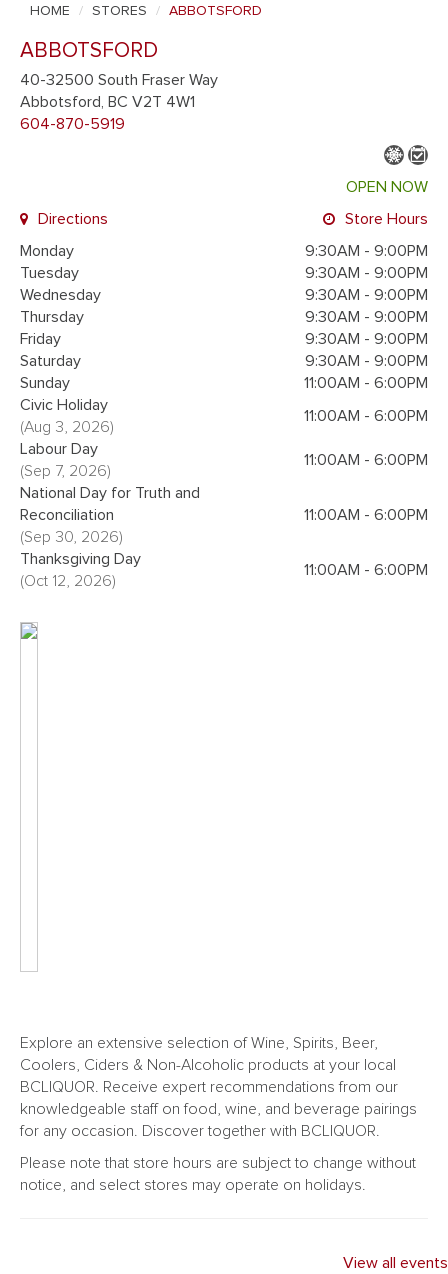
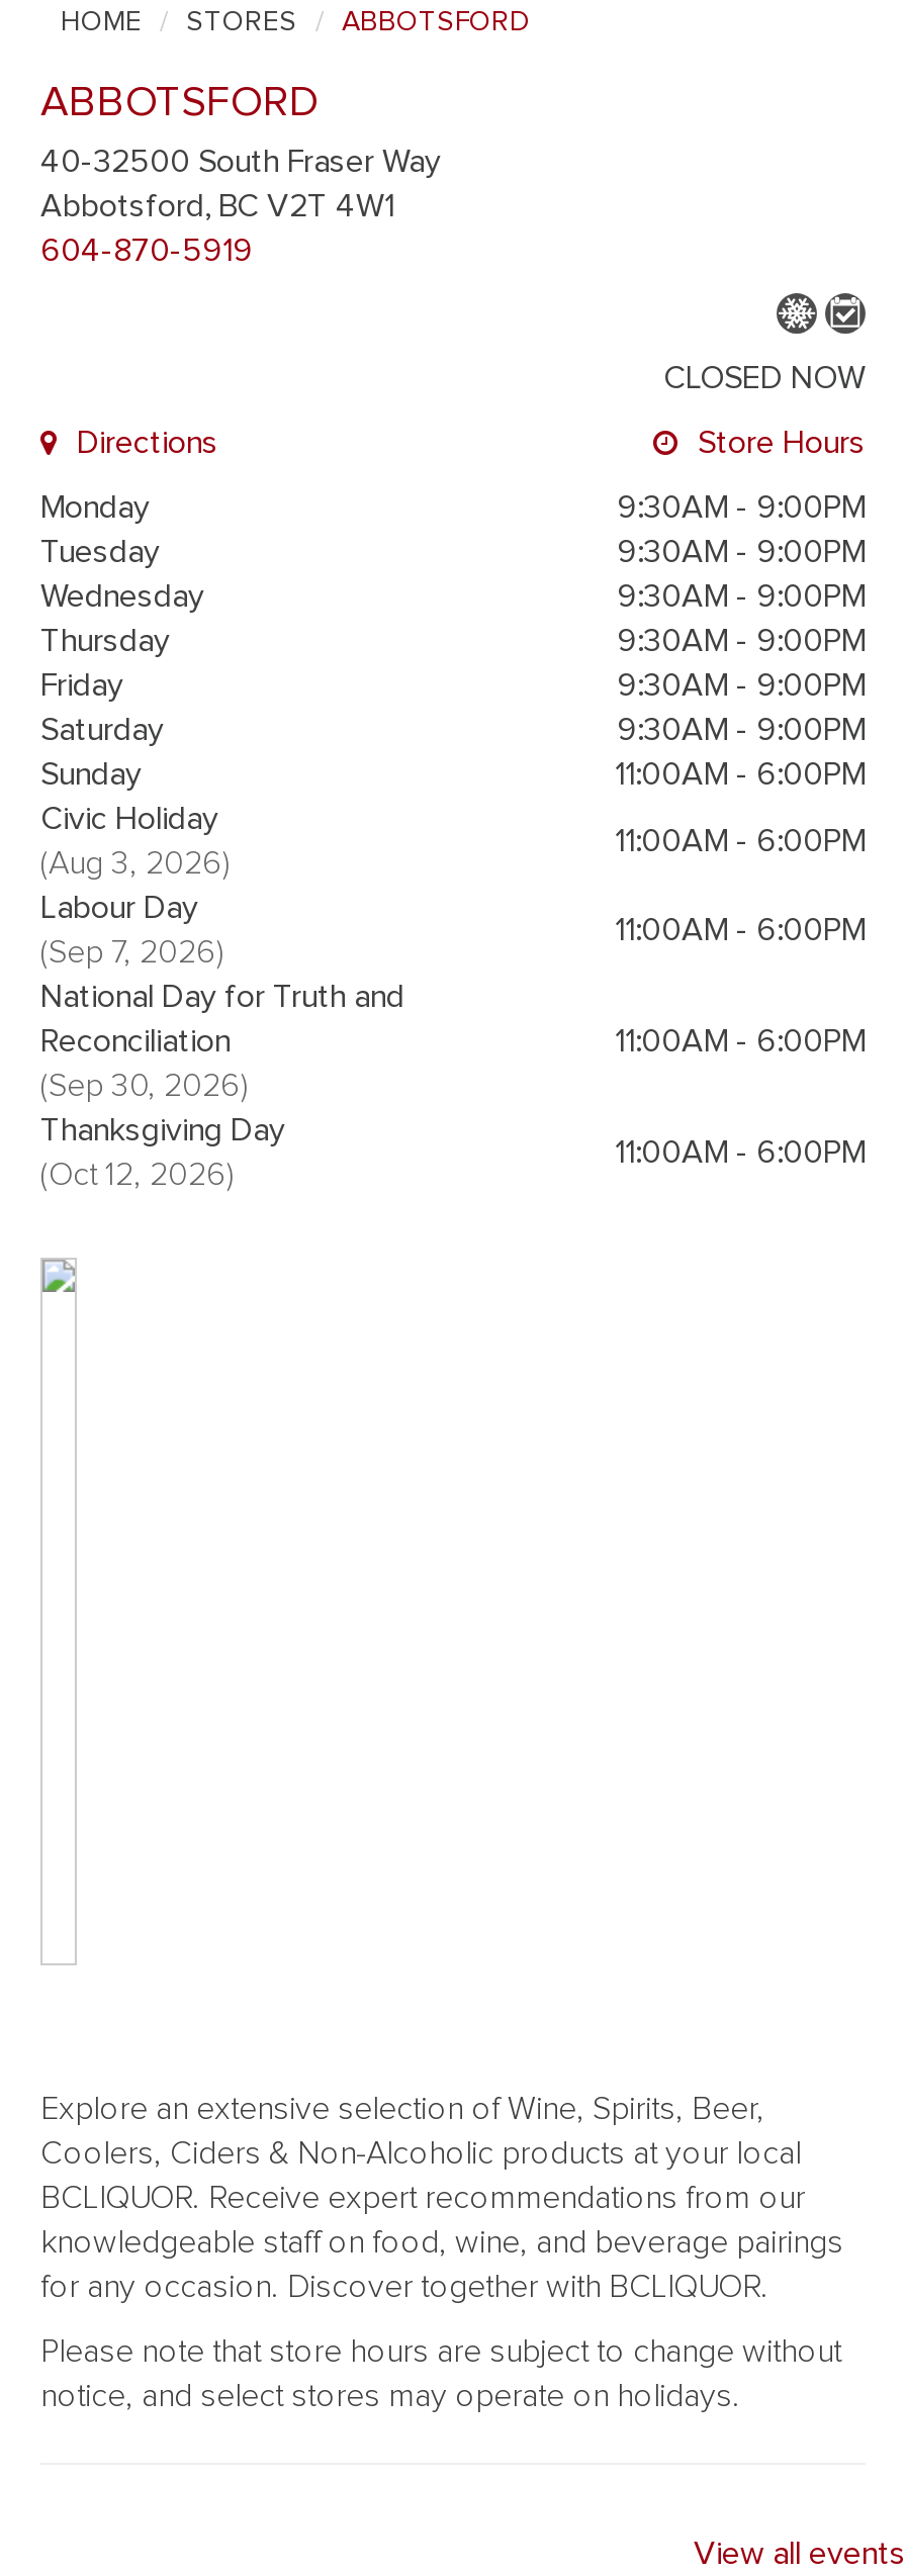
[346,179,428,195] OPEN NOW -> [663,362,866,394] CLOSED NOW

